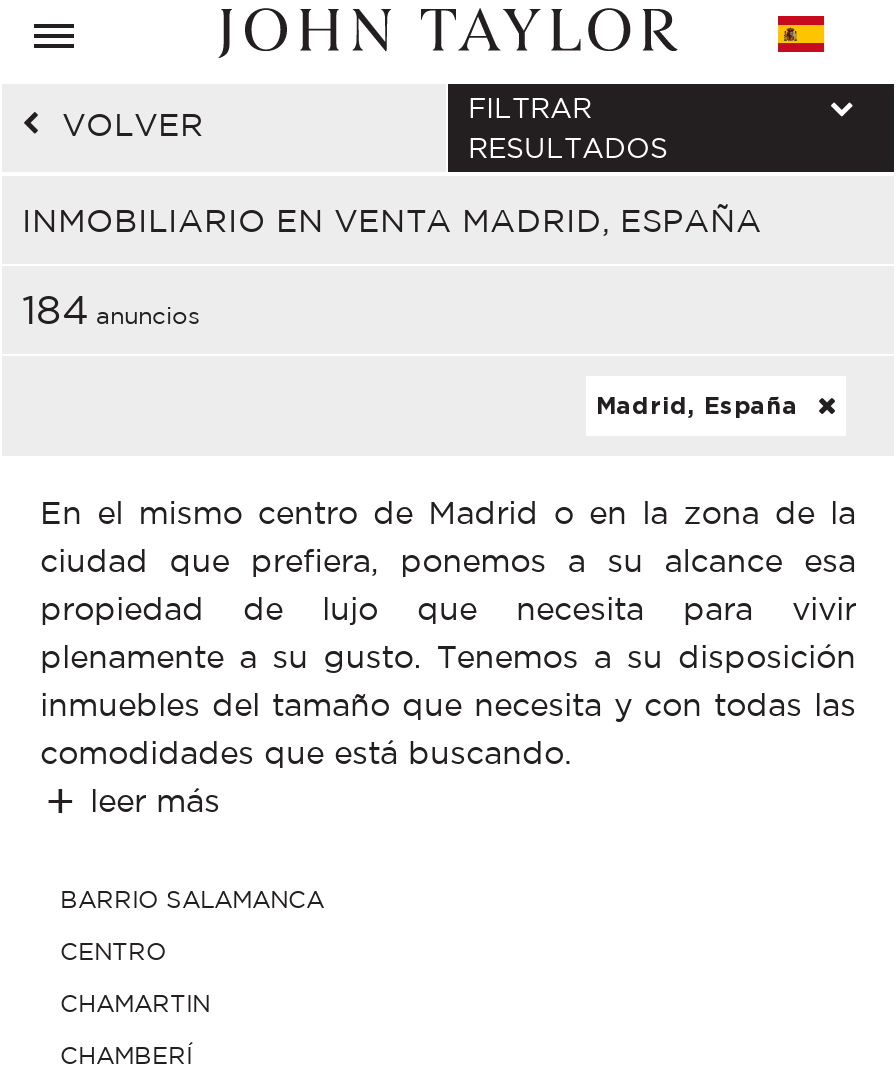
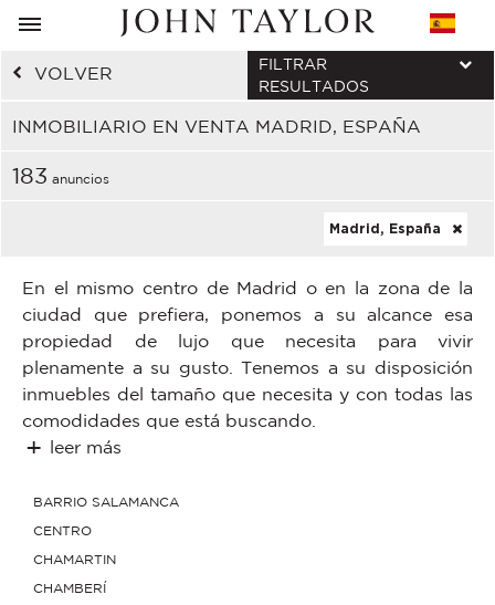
[22,286,200,332] 184 anuncios -> [12,163,109,188] 183 anuncios

